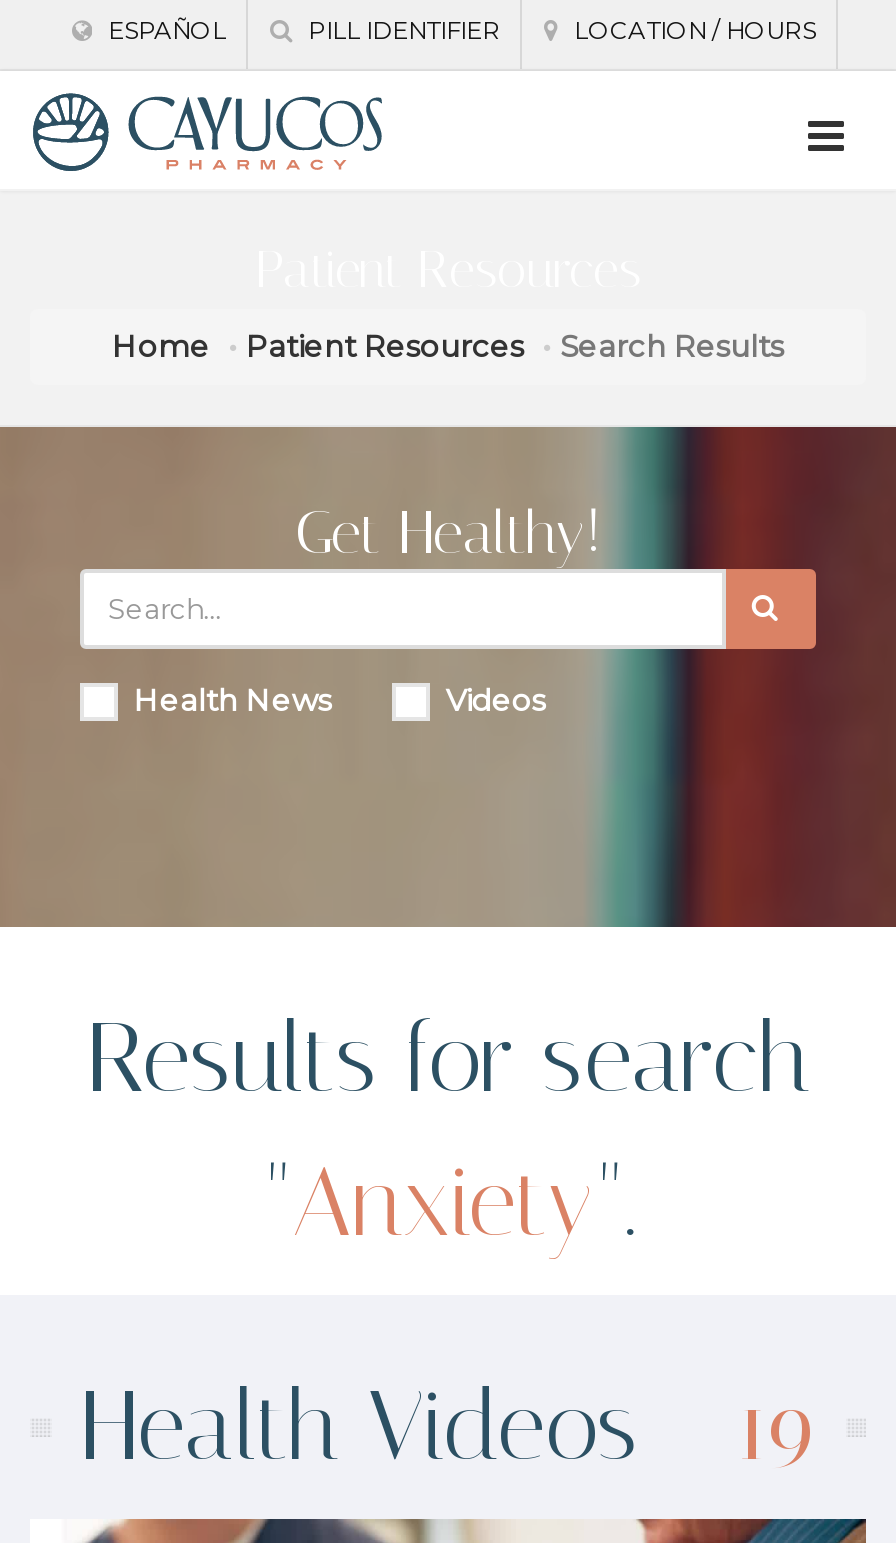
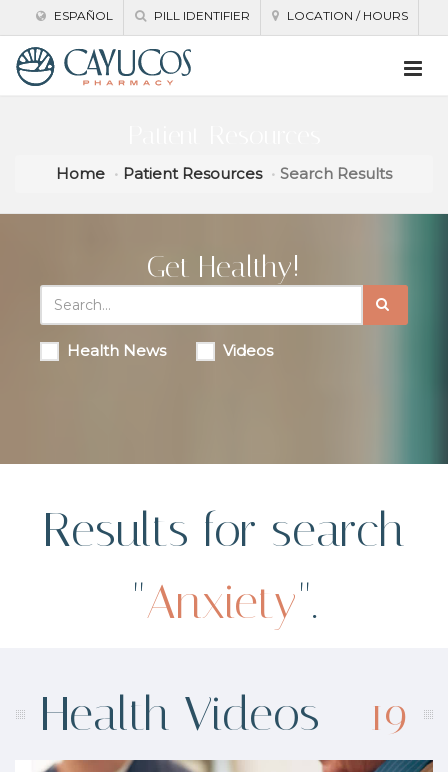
[590,425,890,929] [image] -> [293,213,445,465] [image]

